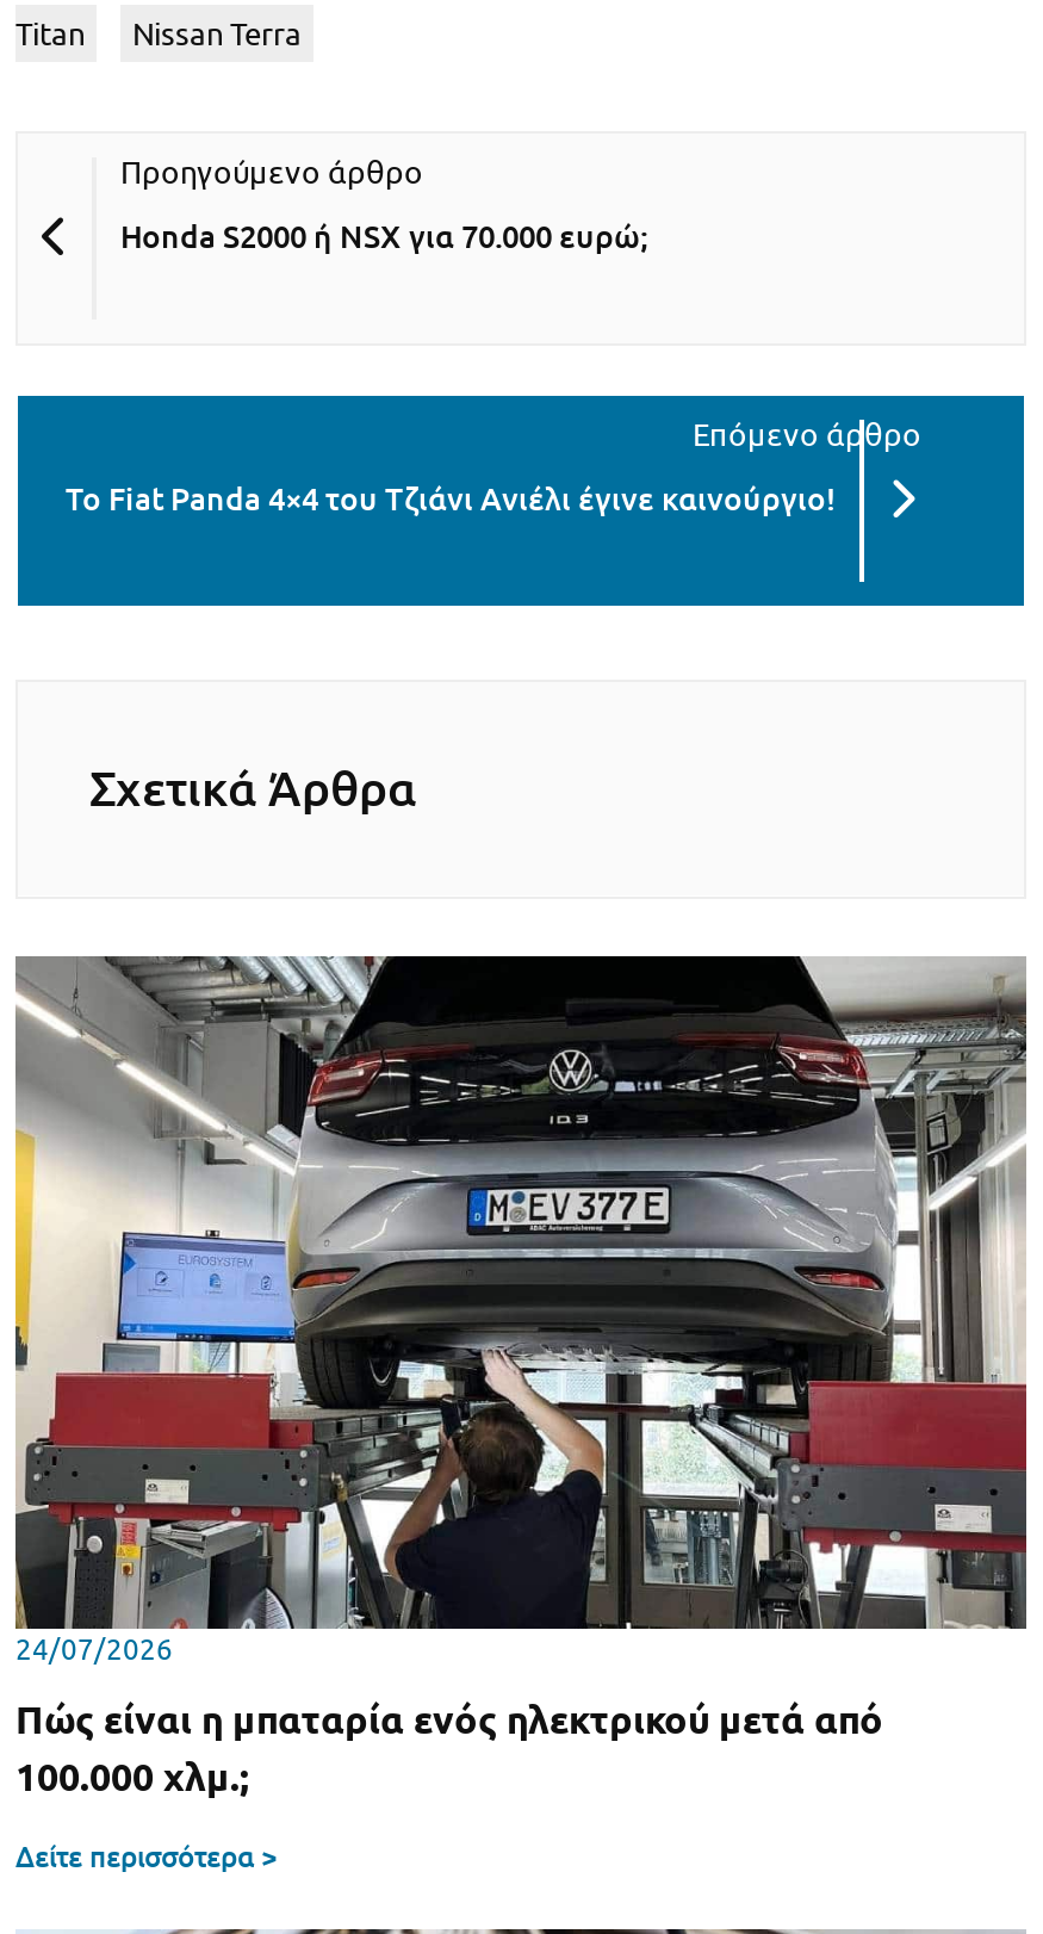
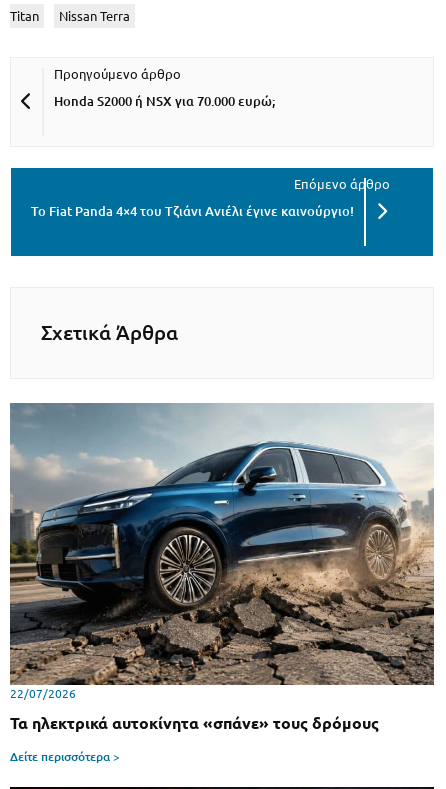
[13,954,1029,1666] [image] | 24/07/2026 -> [9,403,434,700] [image] | 22/07/2026
[15,1699,883,1799] Πώς είναι η μπαταρία ενός ηλεκτρικού μετά από | 100.000 χλμ.; -> [10,714,379,732] Τα ηλεκτρικά αυτοκίνητα «σπάνε» τους δρόμους

